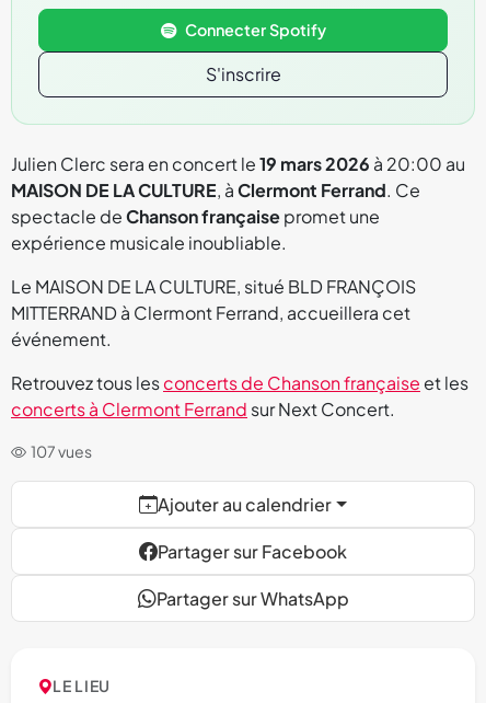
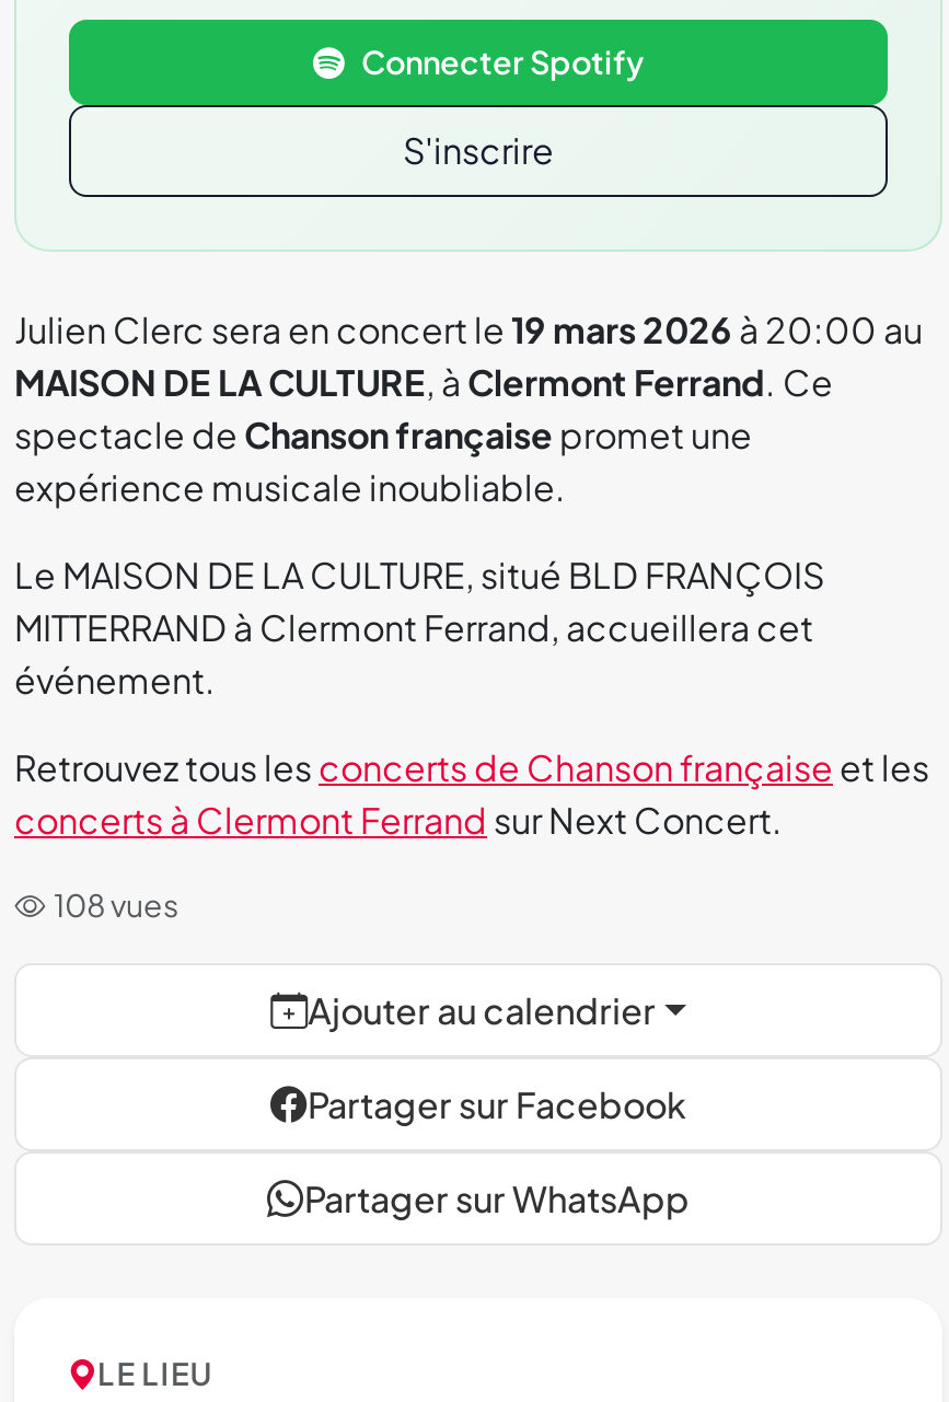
[31,442,92,461] 107 vues -> [54,885,178,924] 108 vues

